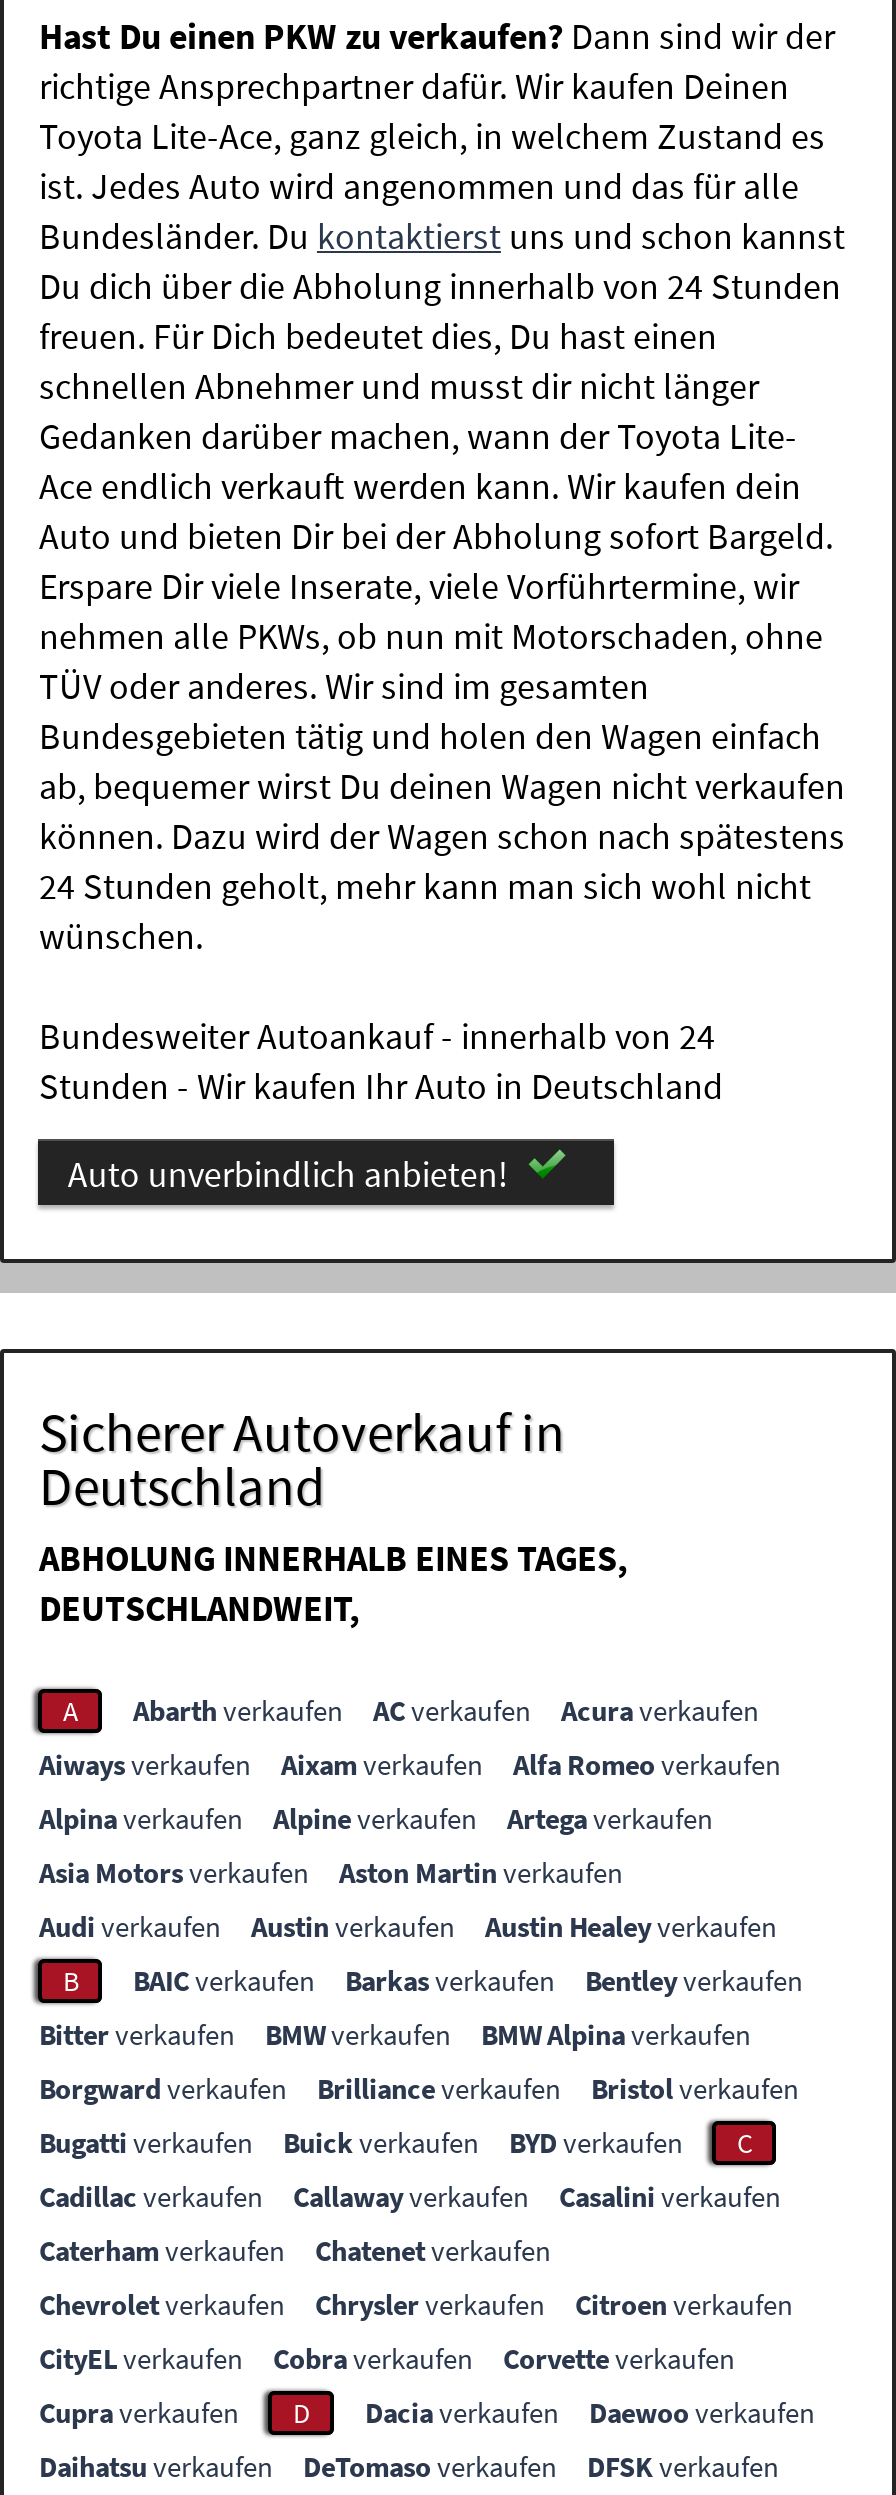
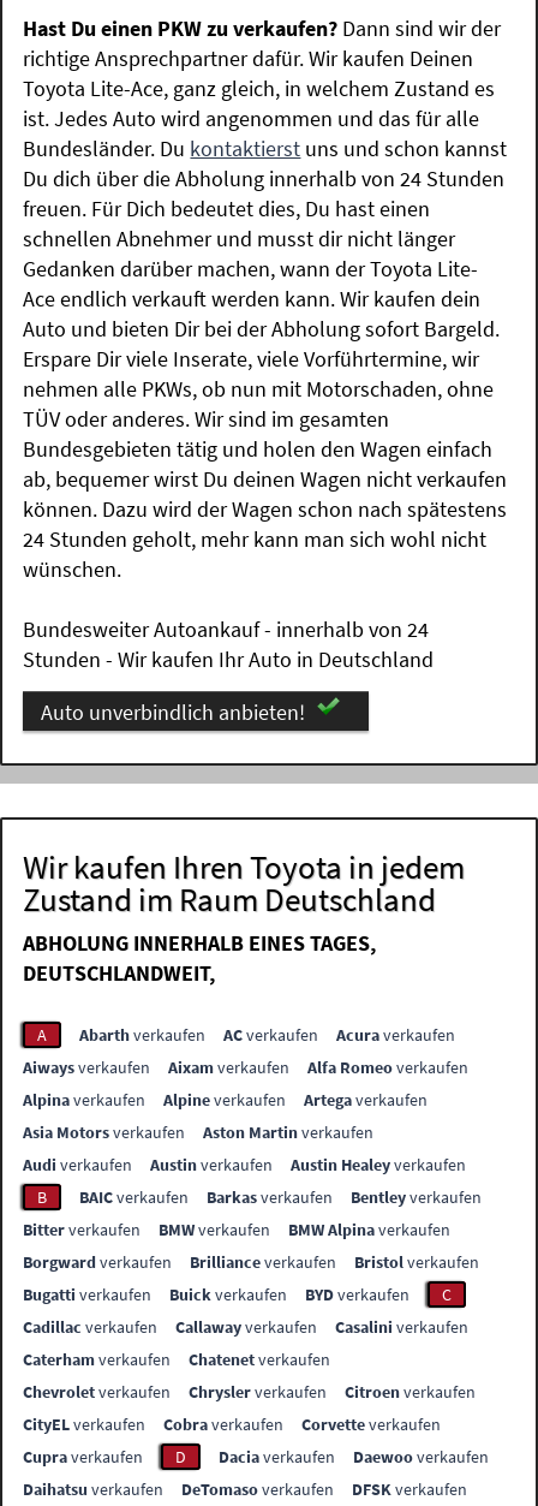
[39,1397,565,1519] Sicherer Autoverkauf in | Deutschland -> [23,846,465,919] Wir kaufen Ihren Toyota in jedem | Zustand im Raum Deutschland

